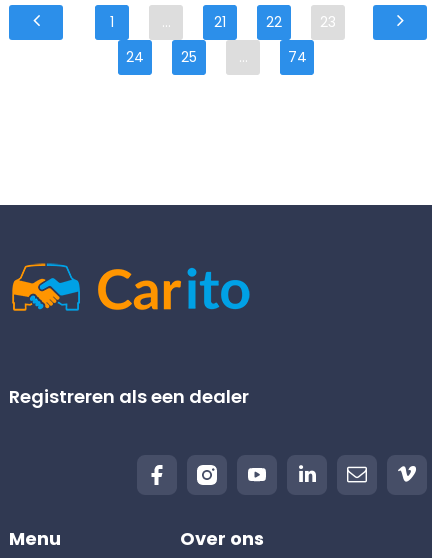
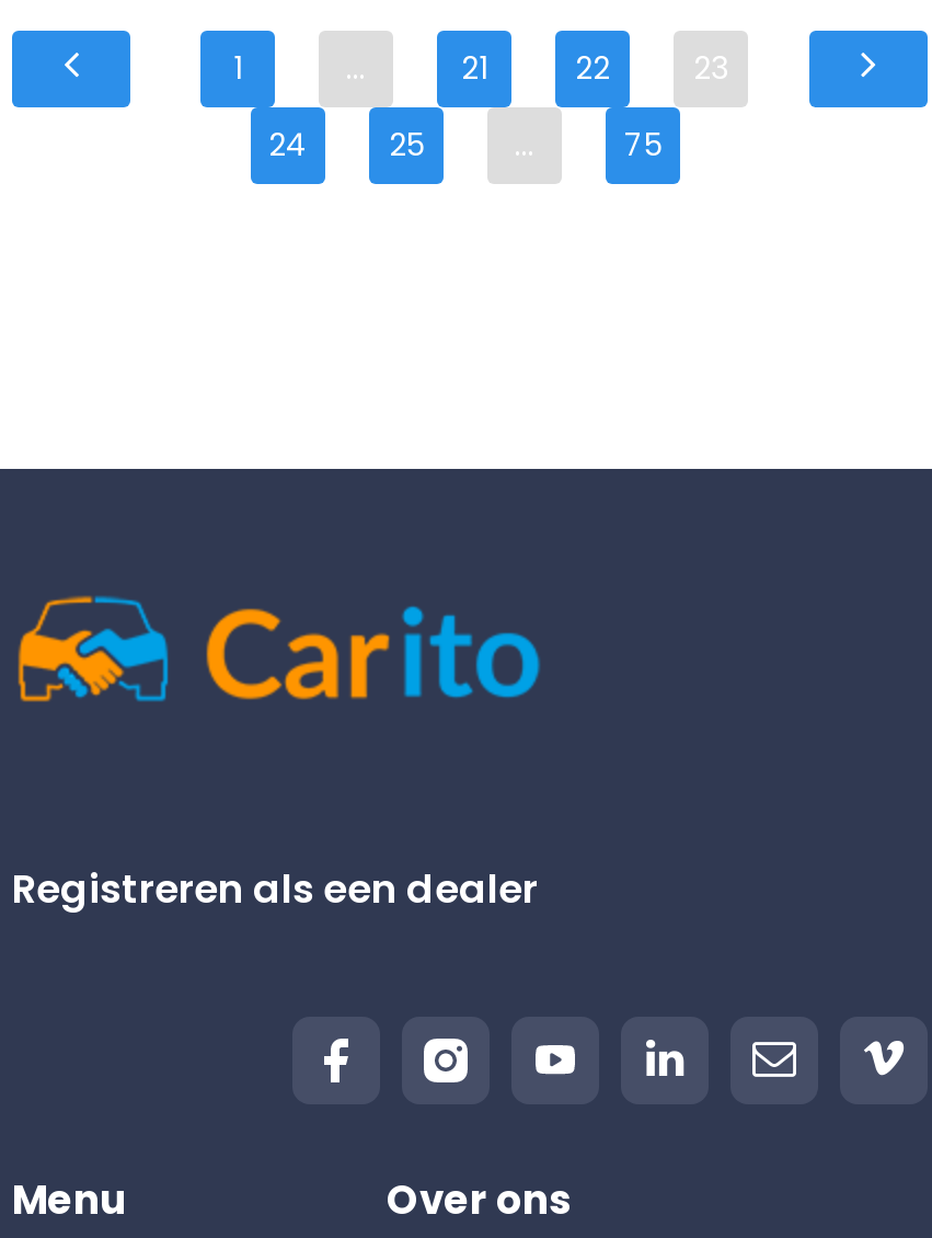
[287,47,306,67] 74 -> [624,123,661,167] 75

